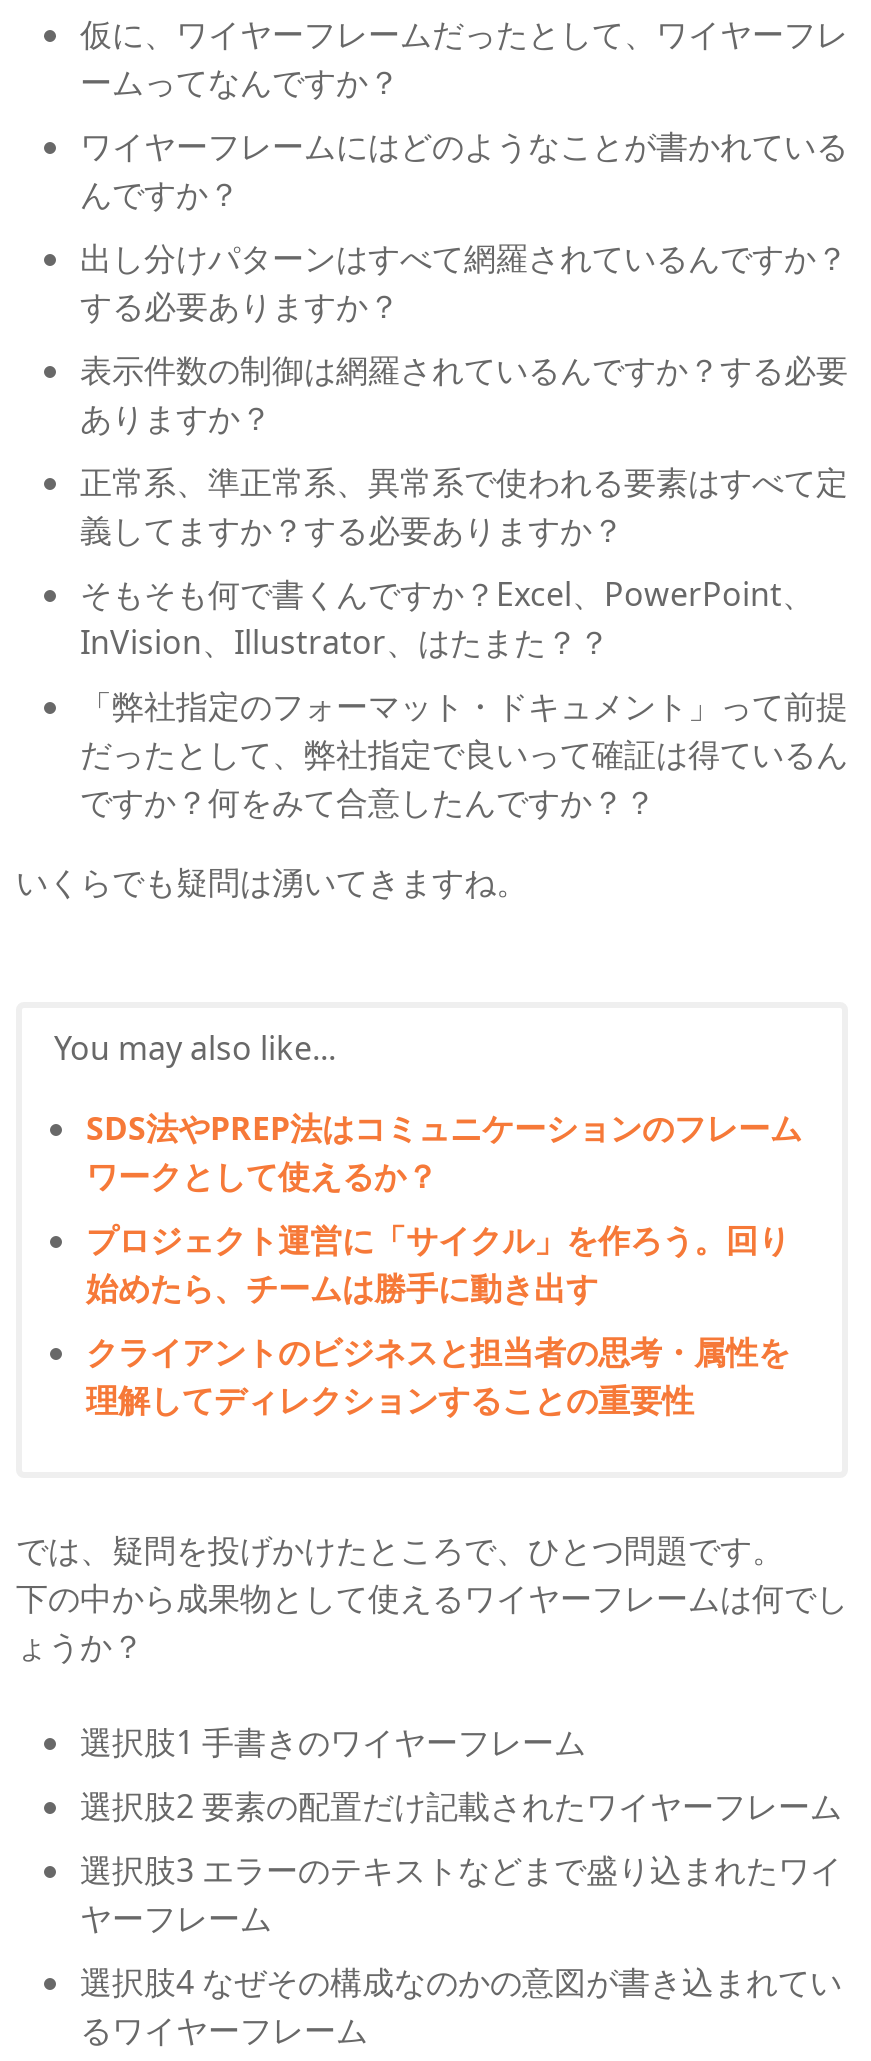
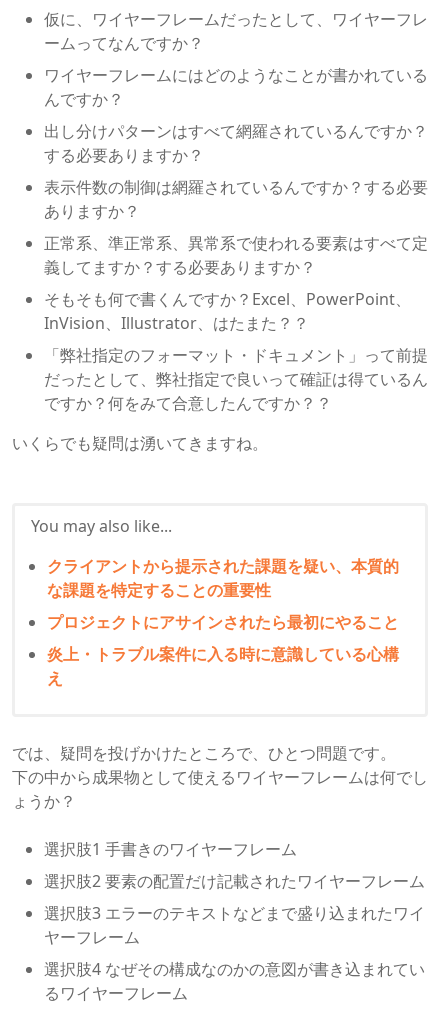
[86,1105,802,1197] SDS法やPREP法はコミュニケーションのフレーム | ワークとして使えるか？ -> [47,555,399,601] クライアントから提示された課題を疑い、本質的 | な課題を特定することの重要性
[86,1217,790,1309] プロジェクト運営に「サイクル」を作ろう。回り | 始めたら、チームは勝手に動き出す -> [47,611,399,633] プロジェクトにアサインされたら最初にやること
[86,1329,790,1421] クライアントのビジネスと担当者の思考・属性を | 理解してディレクションすることの重要性 -> [47,643,399,689] 炎上・トラブル案件に入る時に意識している心構 | え

